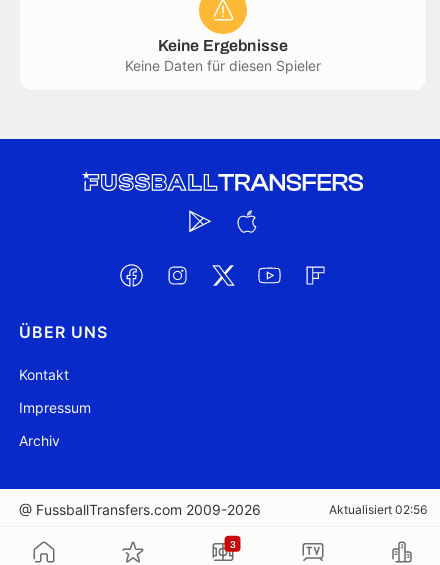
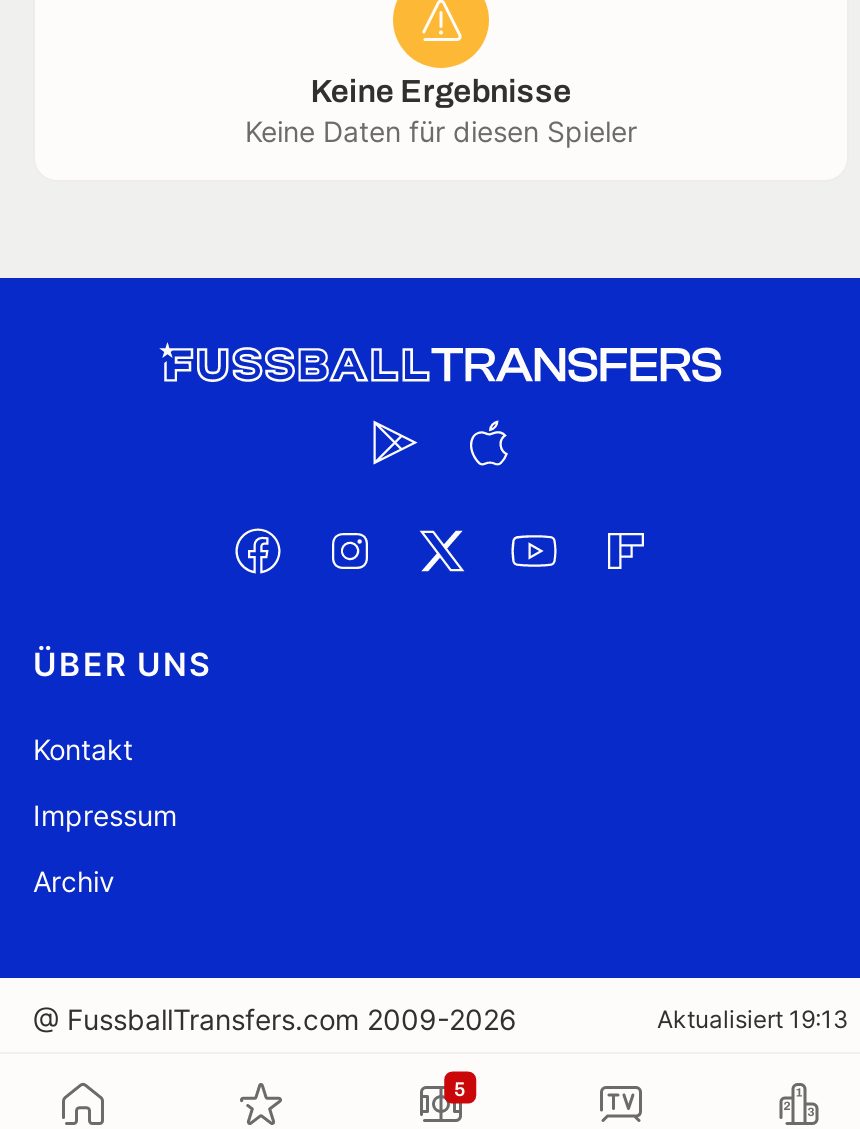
[329,502,427,517] Aktualisiert 02:56 -> [657,1004,849,1034] Aktualisiert 19:13
[229,538,236,549] 3 -> [454,1077,466,1099] 5

